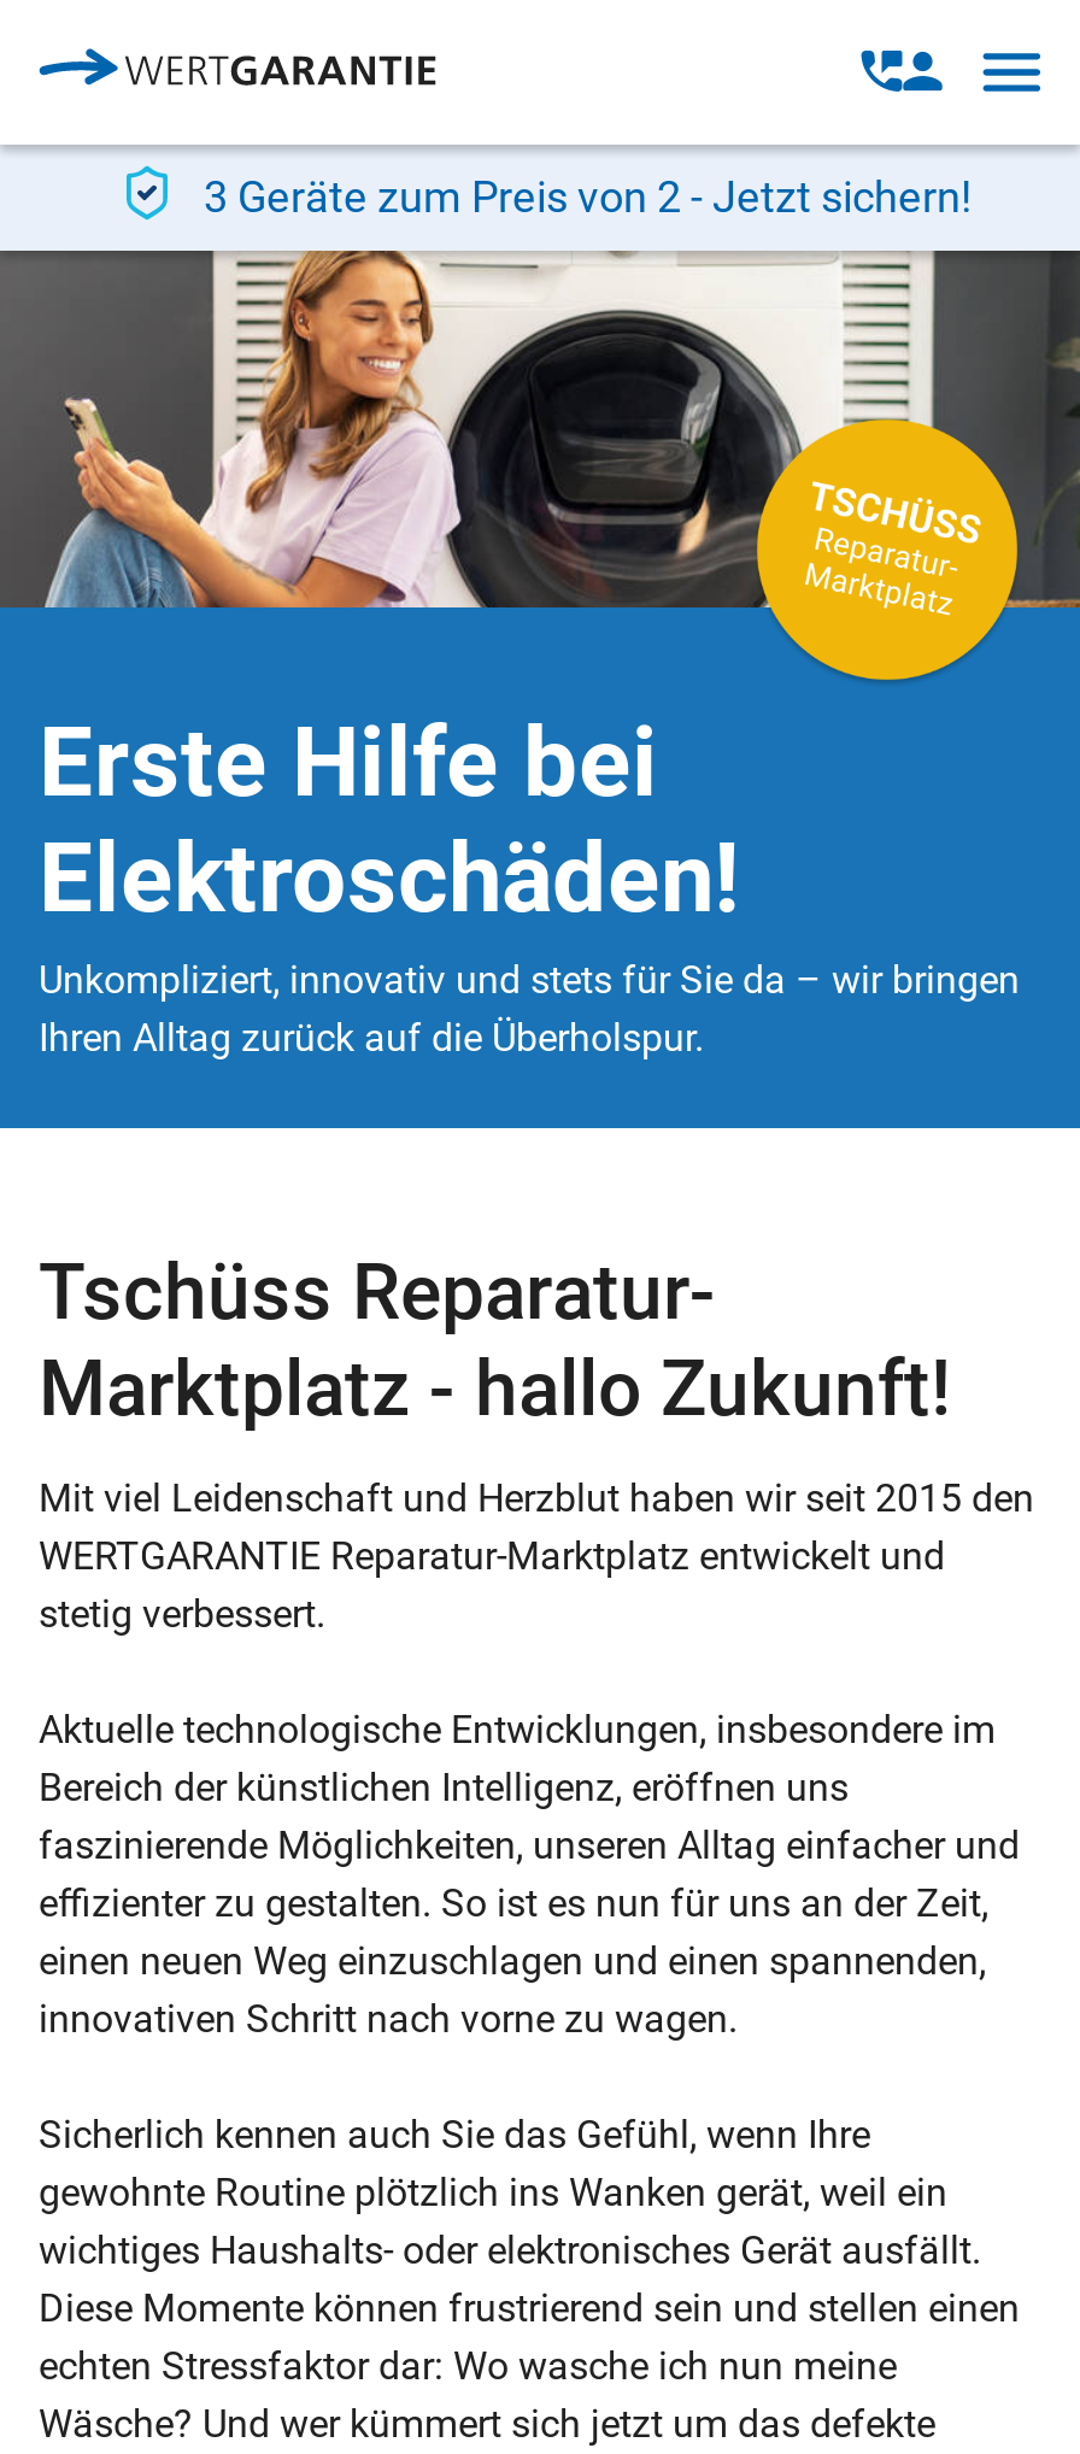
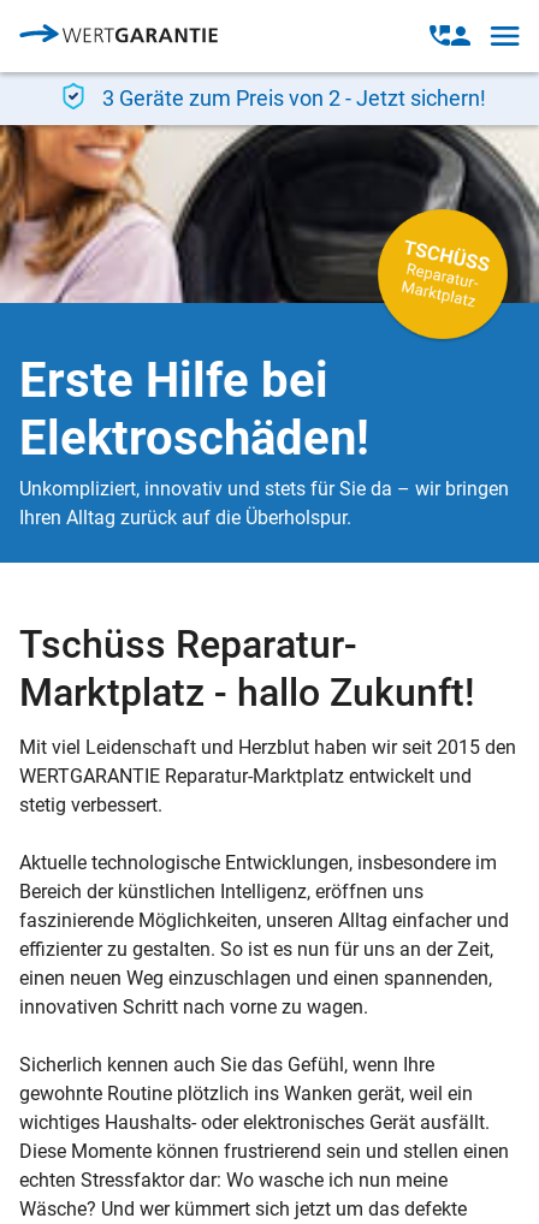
[7,248,1073,610] [image] -> [4,124,535,304] [image]

